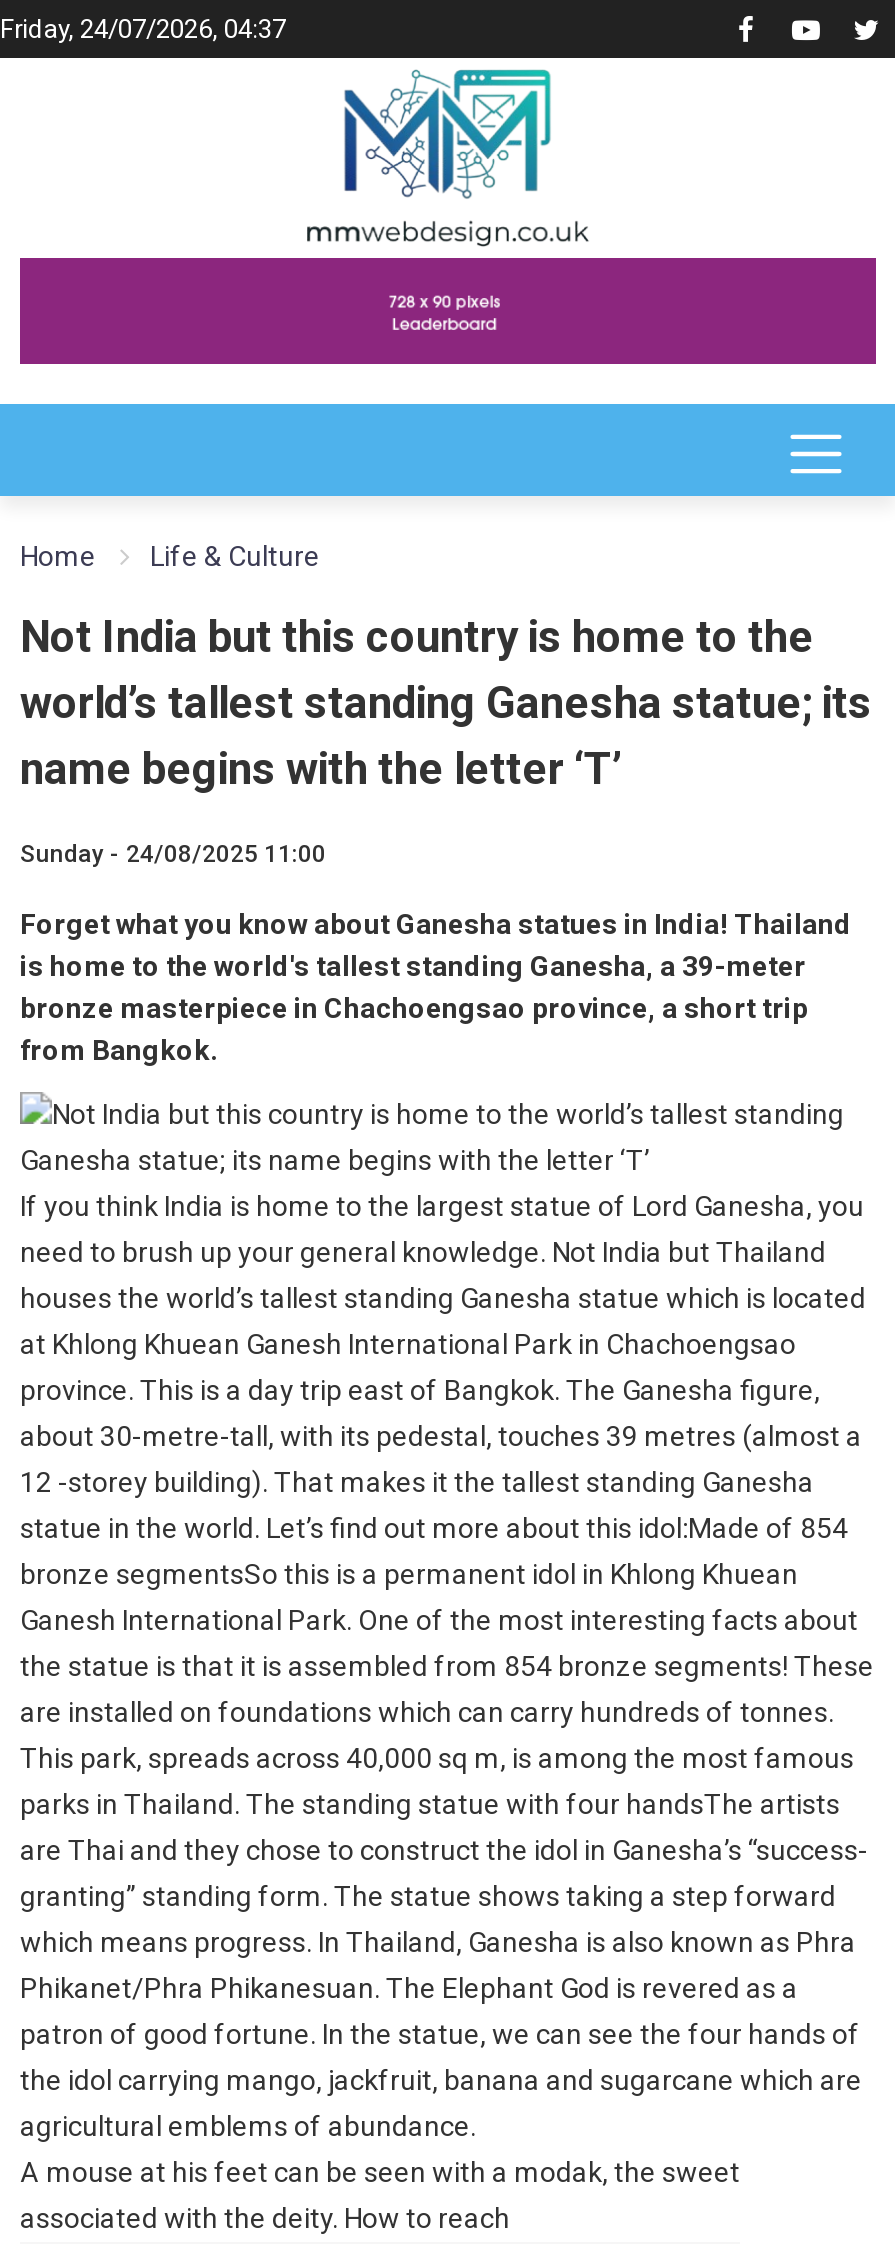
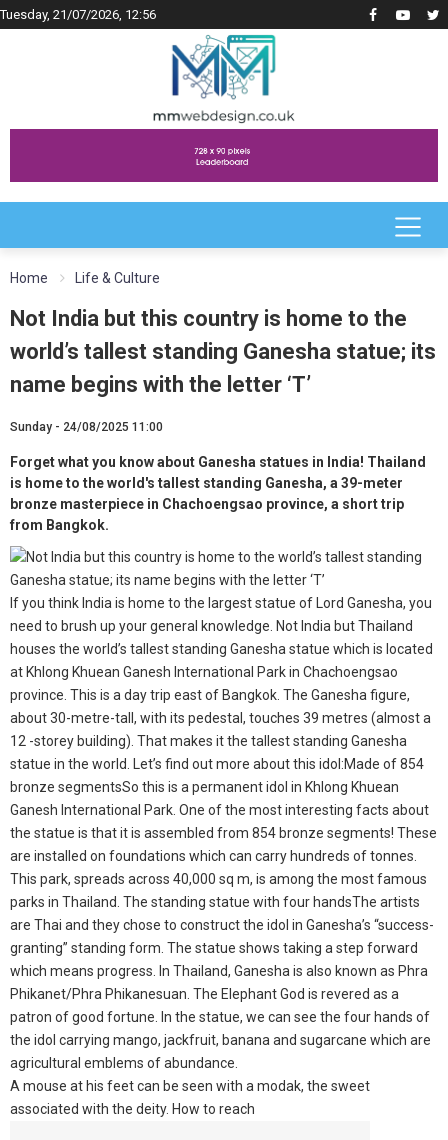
[0,14,286,44] Friday, 24/07/2026, 04:37 -> [0,7,156,22] Tuesday, 21/07/2026, 12:56

